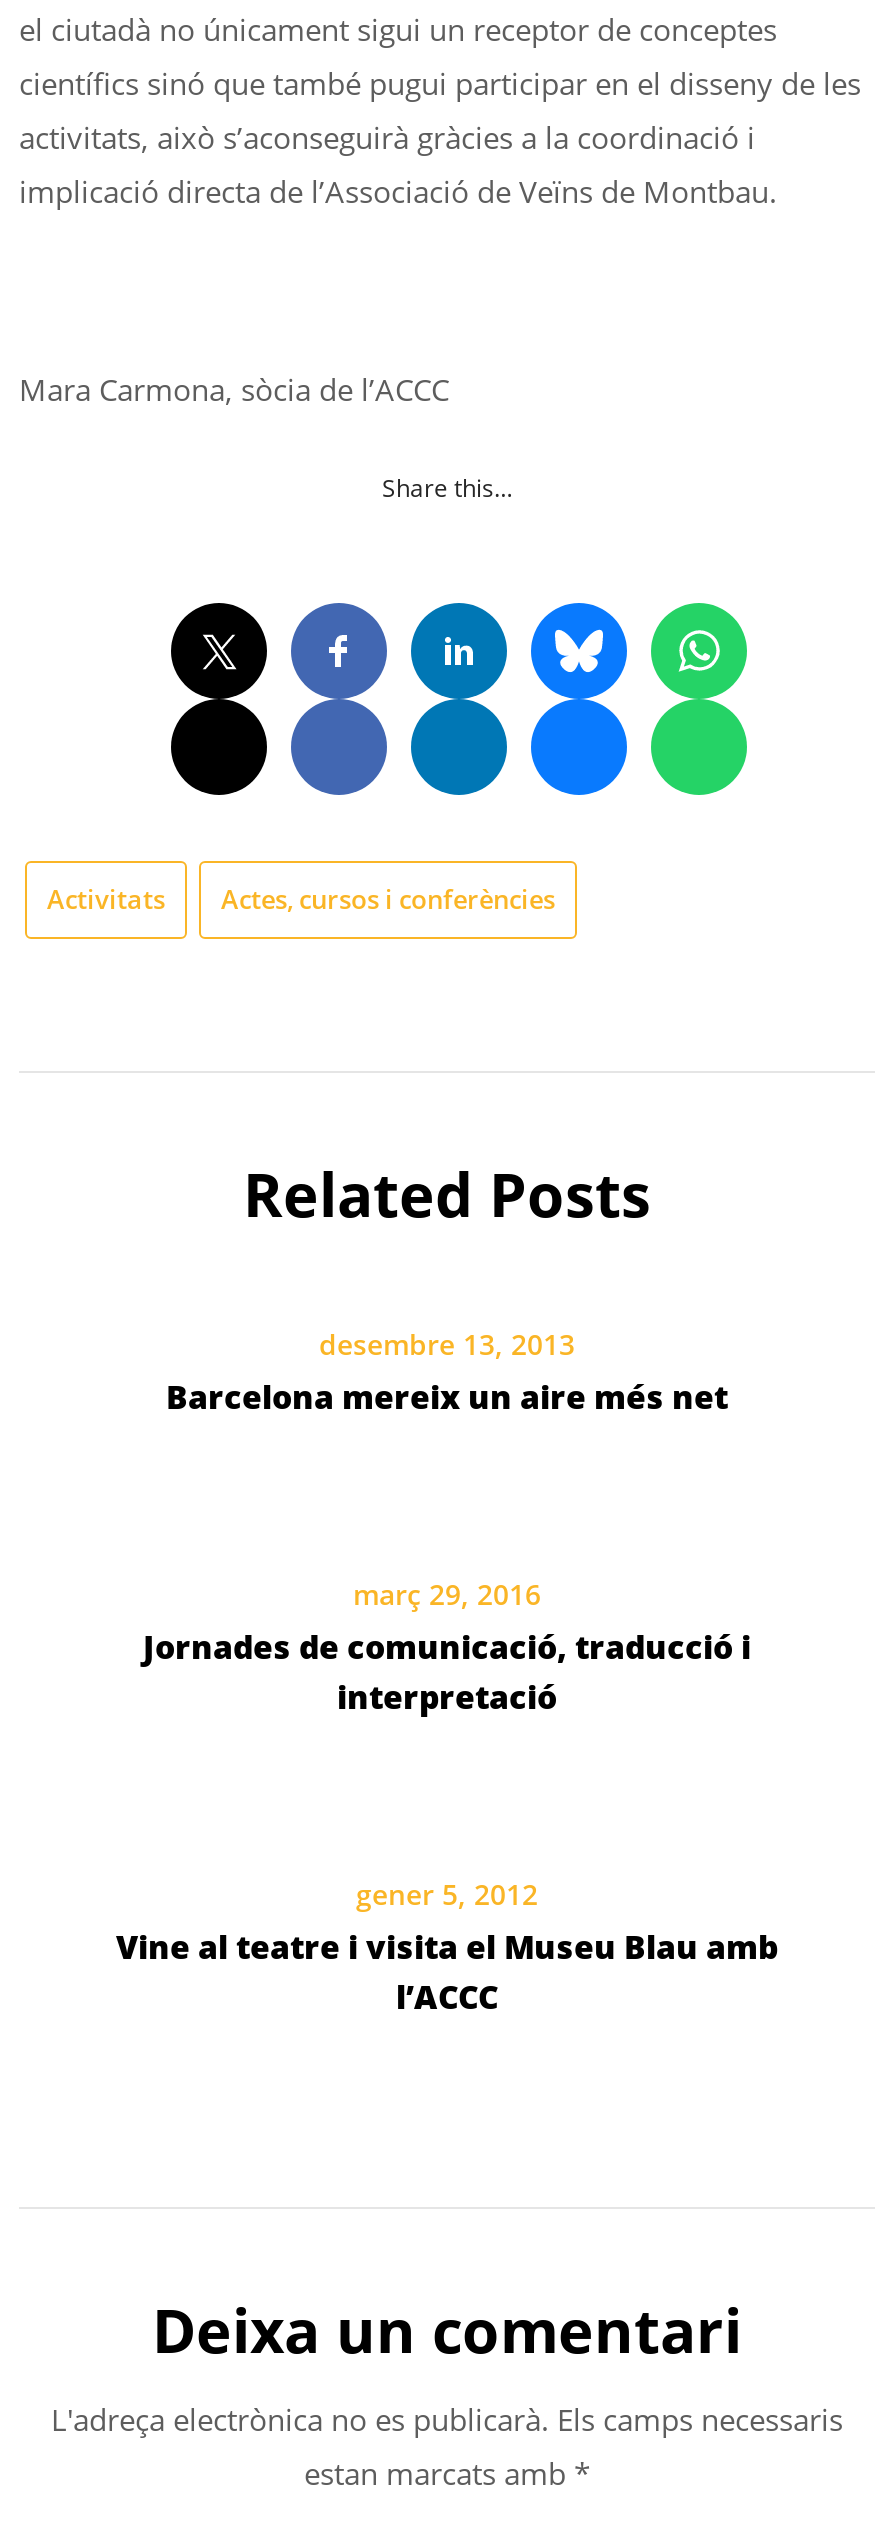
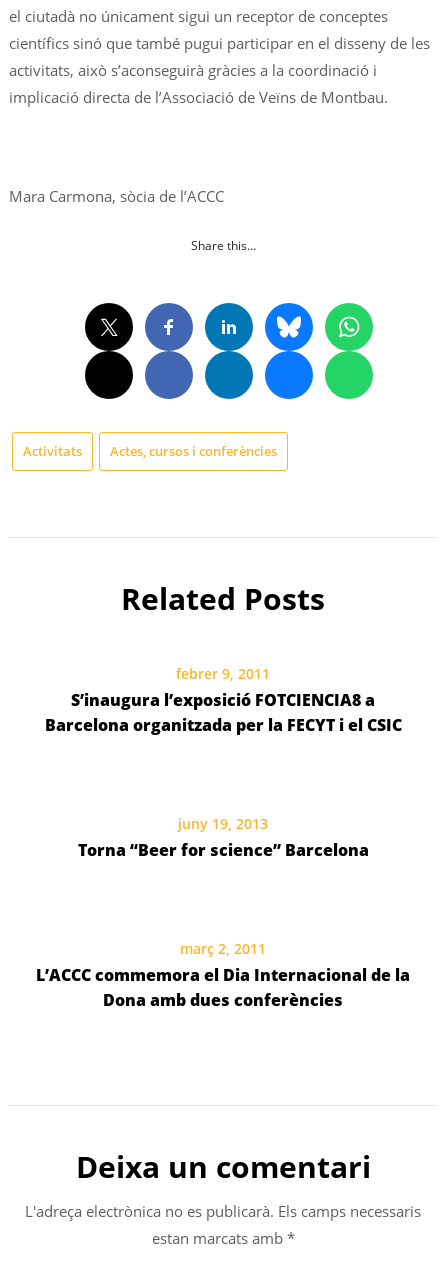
[166,1325,728,1419] desembre 13, 2013 | Barcelona mereix un aire més net -> [44,664,401,736] febrer 9, 2011 | S’inaugura l’exposició FOTCIENCIA8 a | Barcelona organitzada per la FECYT i el CSIC
[143,1575,751,1719] març 29, 2016 | Jornades de comunicació, traducció i | interpretació -> [77,814,368,861] juny 19, 2013 | Torna “Beer for science” Barcelona
[116,1875,778,2019] gener 5, 2012 | Vine al teatre i visita el Museu Blau amb | l’ACCC -> [36,939,410,1011] març 2, 2011 | L’ACCC commemora el Dia Internacional de la | Dona amb dues conferències

